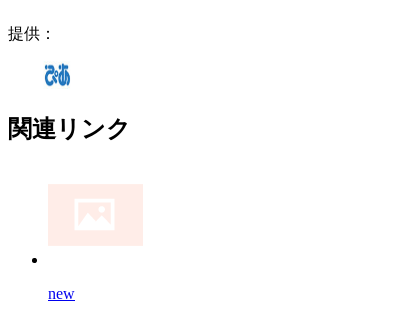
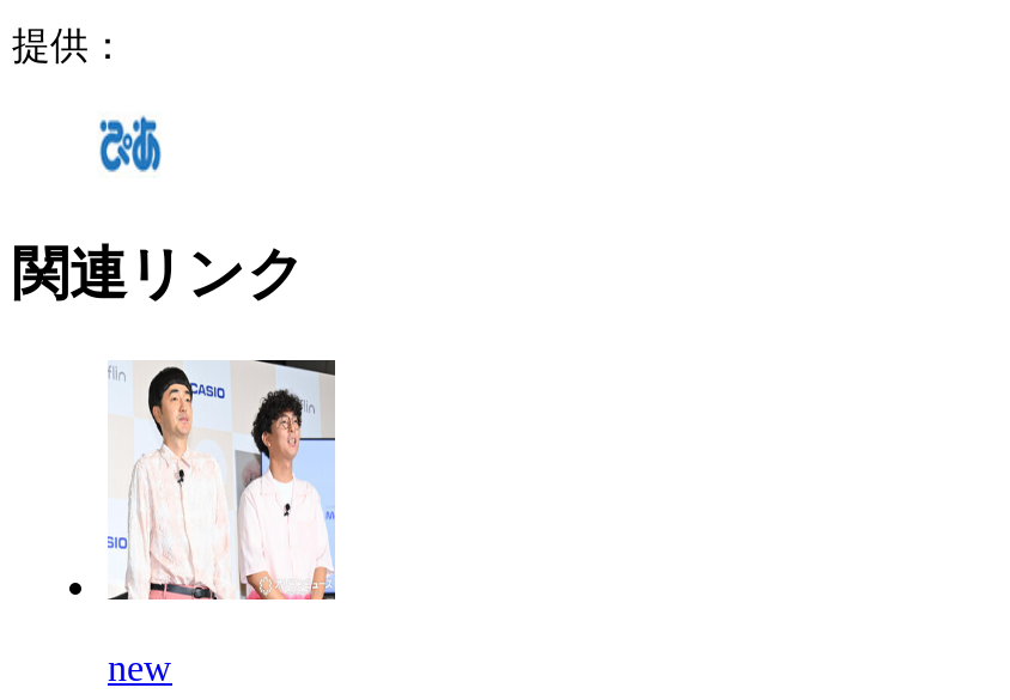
none -> [105,358,337,602] [image]

